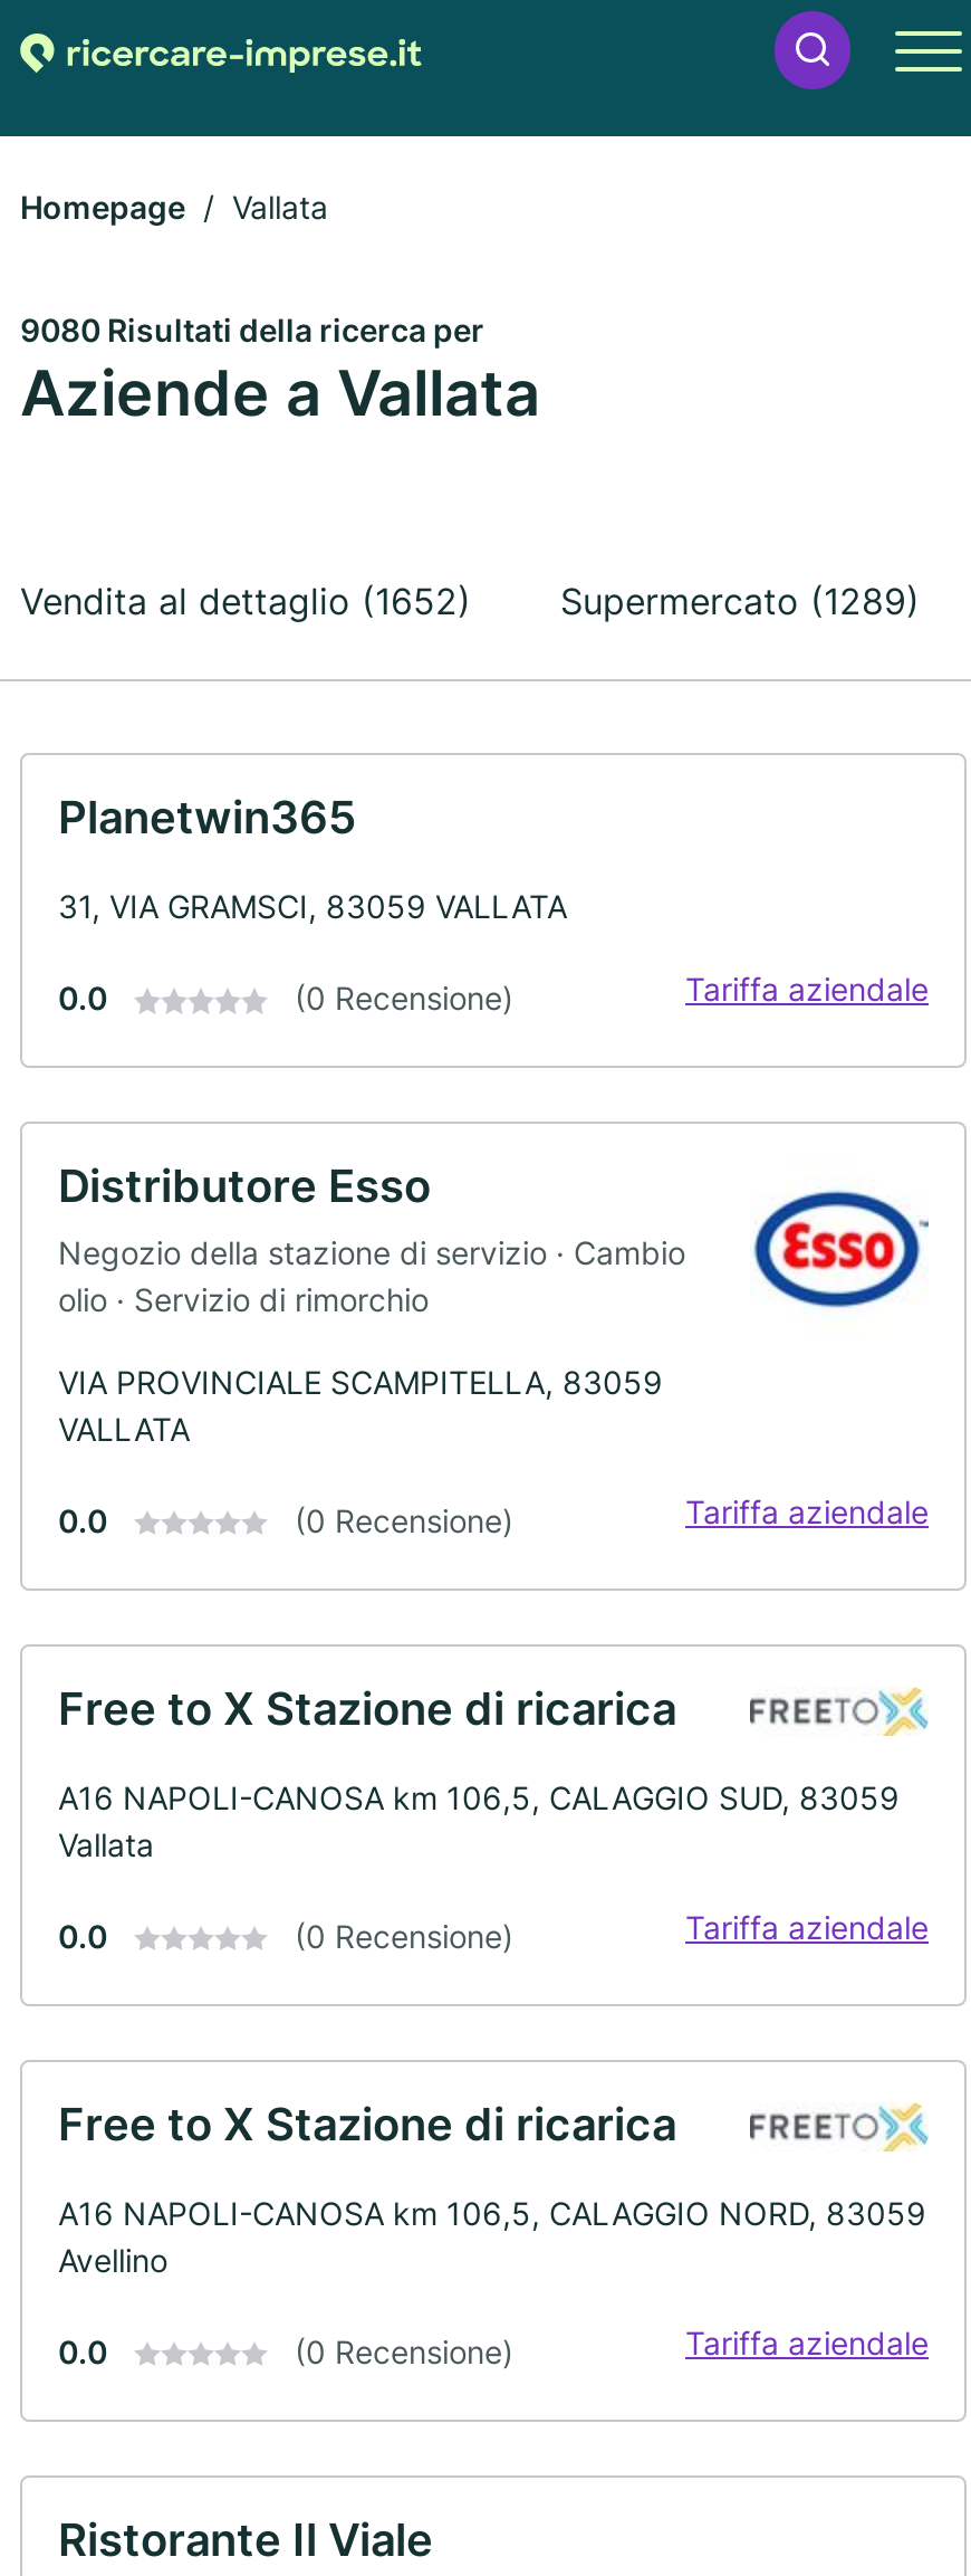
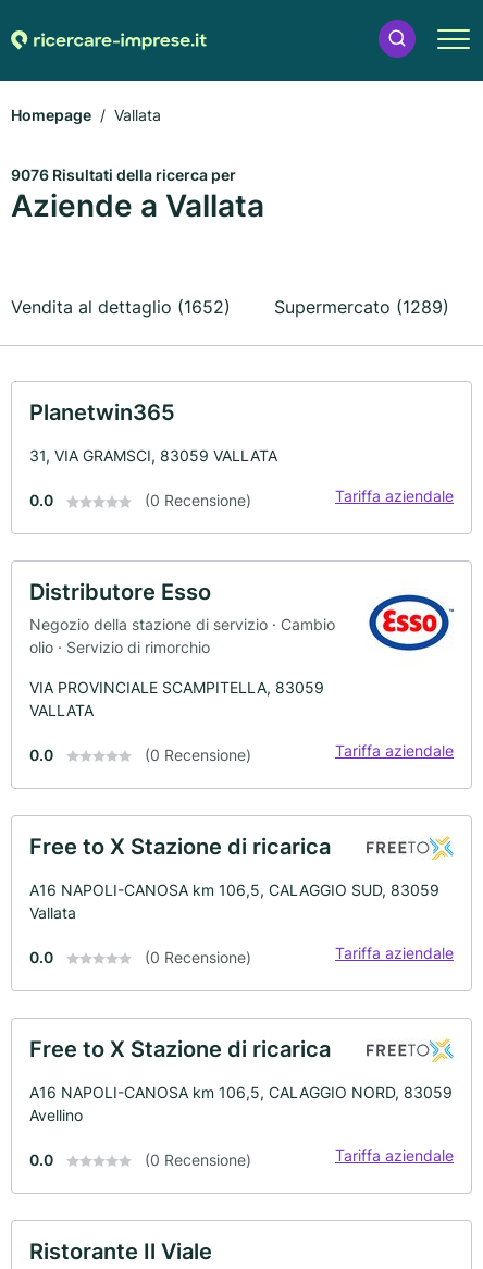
[20,311,484,349] 9080 Risultati della ricerca per -> [11,165,236,184] 9076 Risultati della ricerca per

